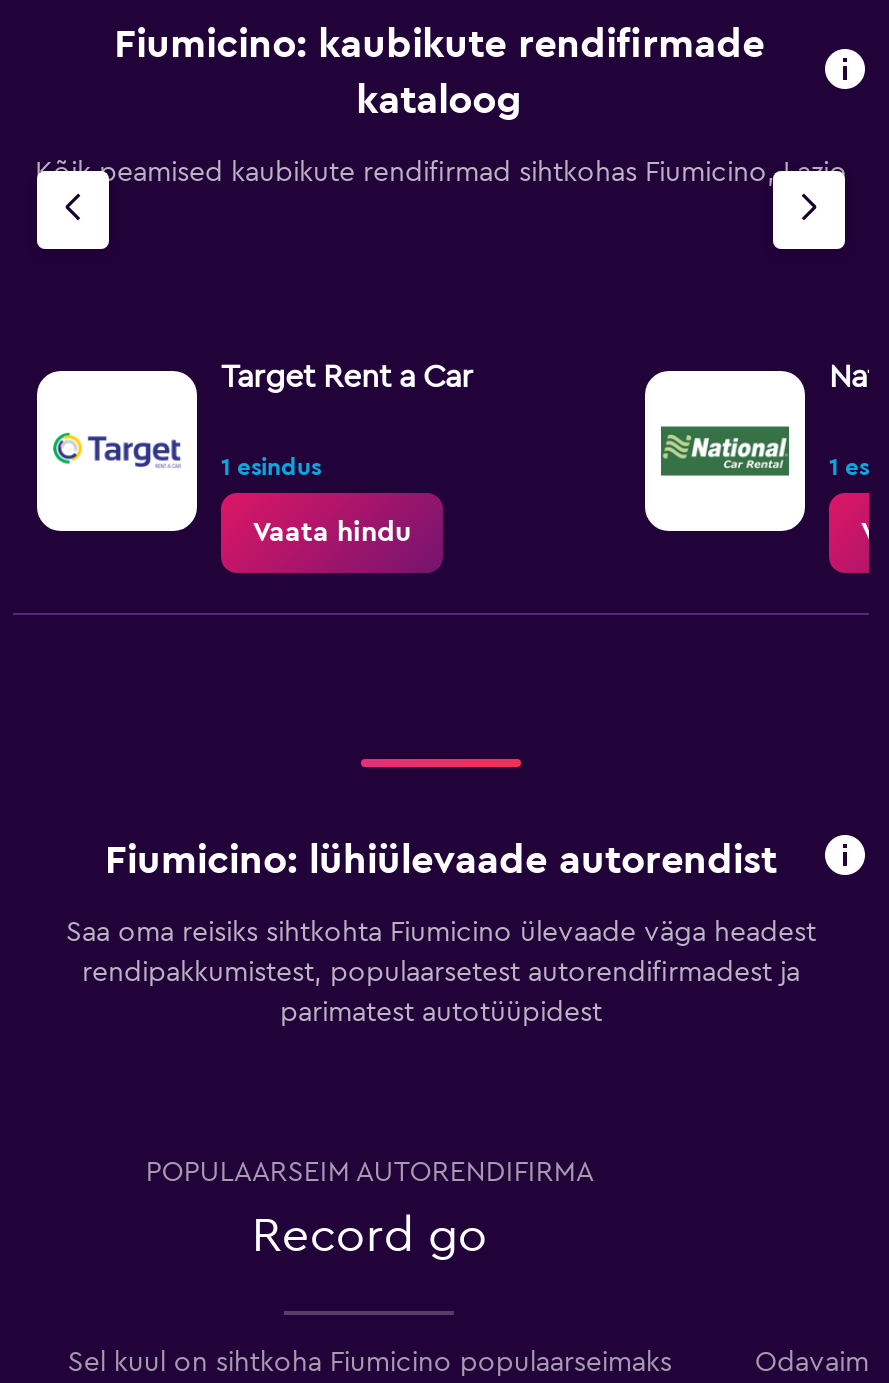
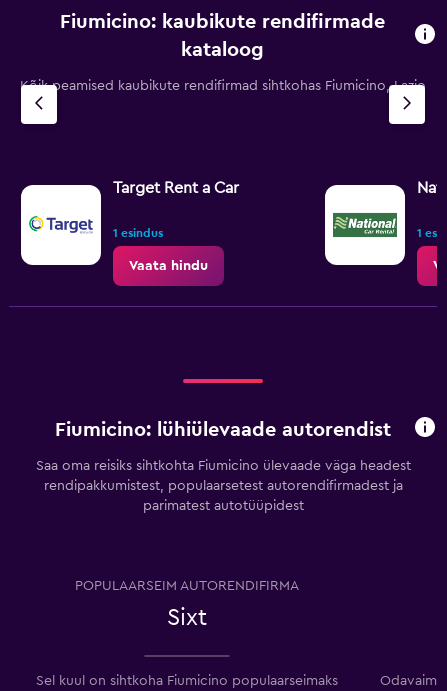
[252,1212,488,1260] Record go -> [167,606,207,630] Sixt

